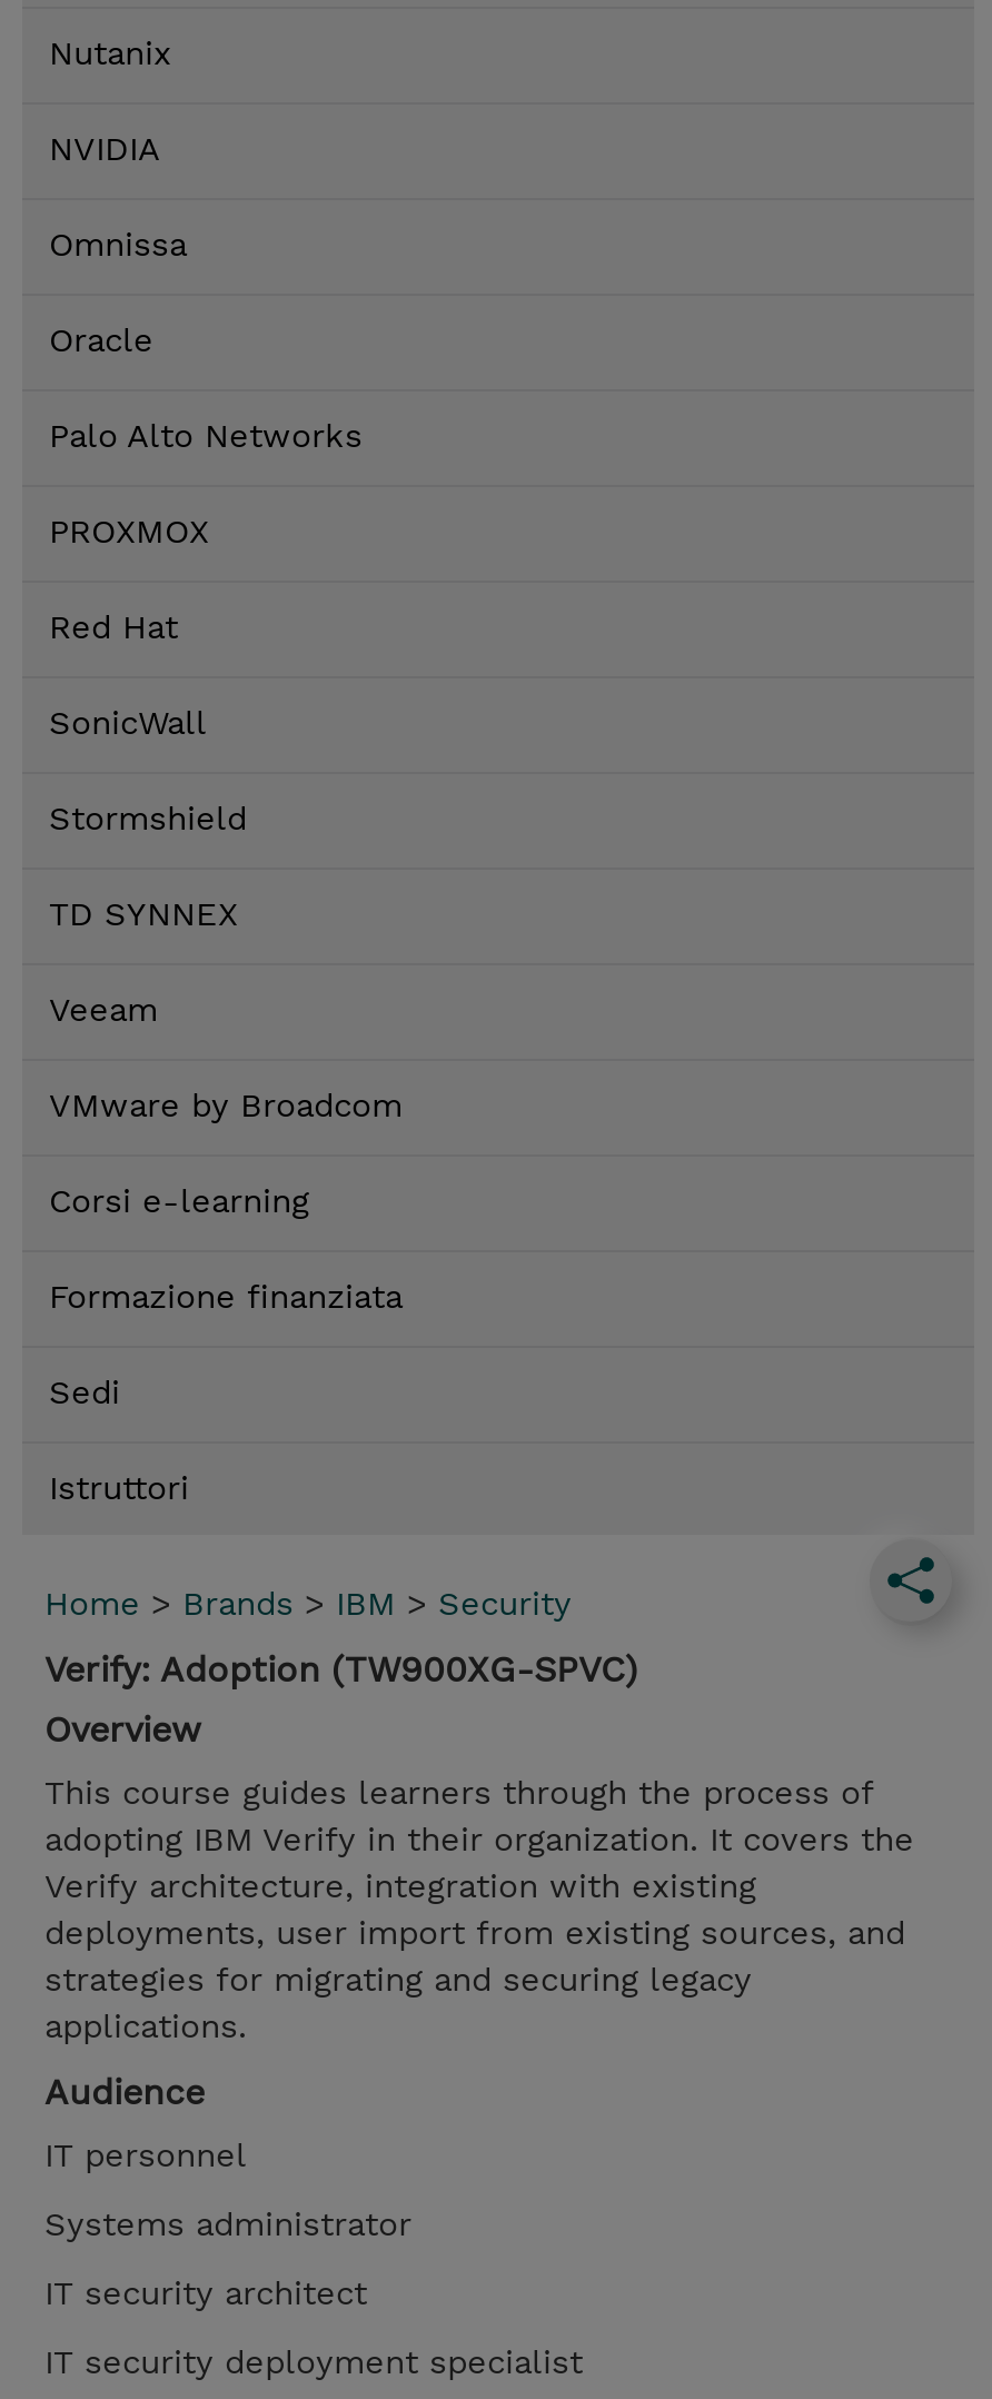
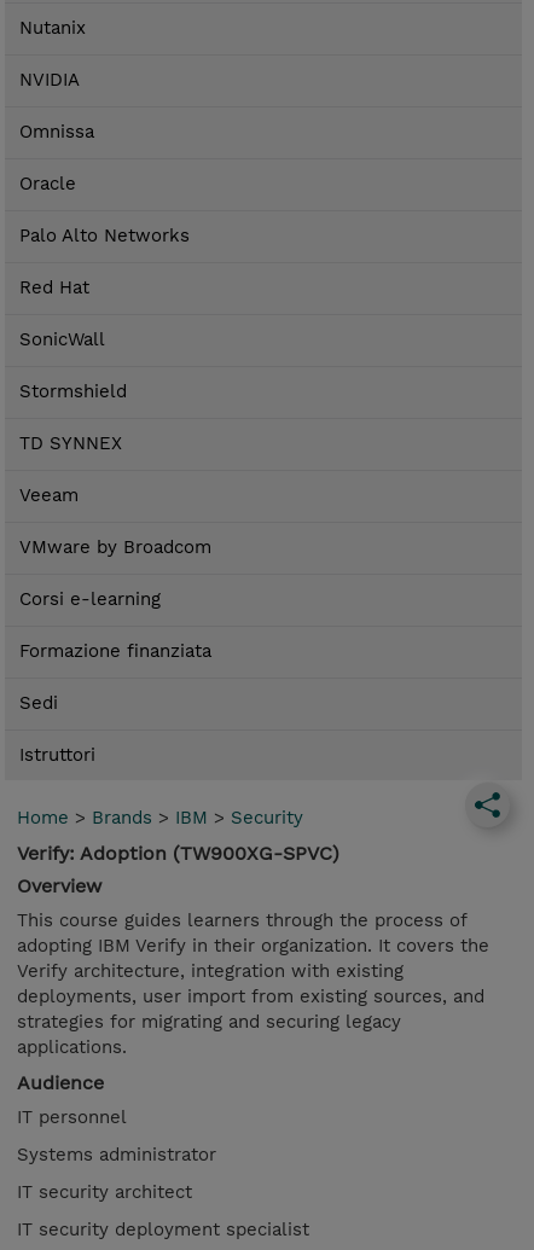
[49,512,209,552] PROXMOX -> none

